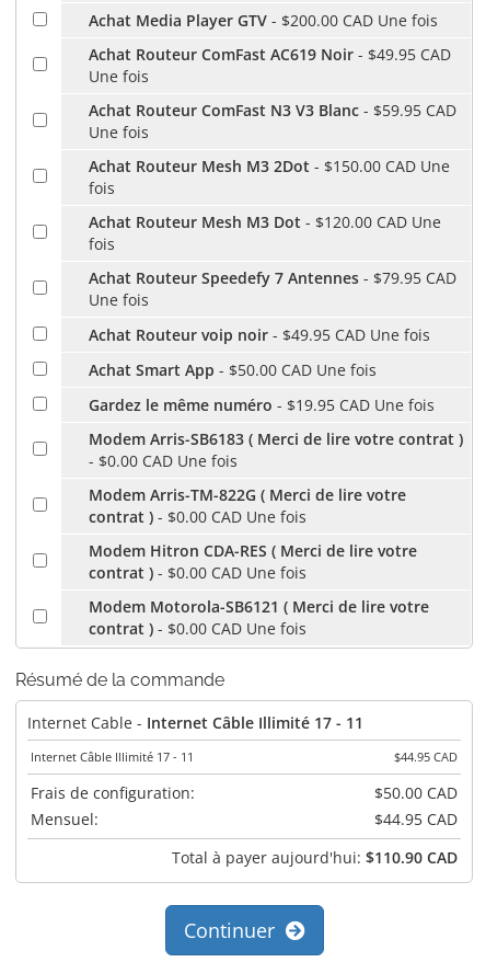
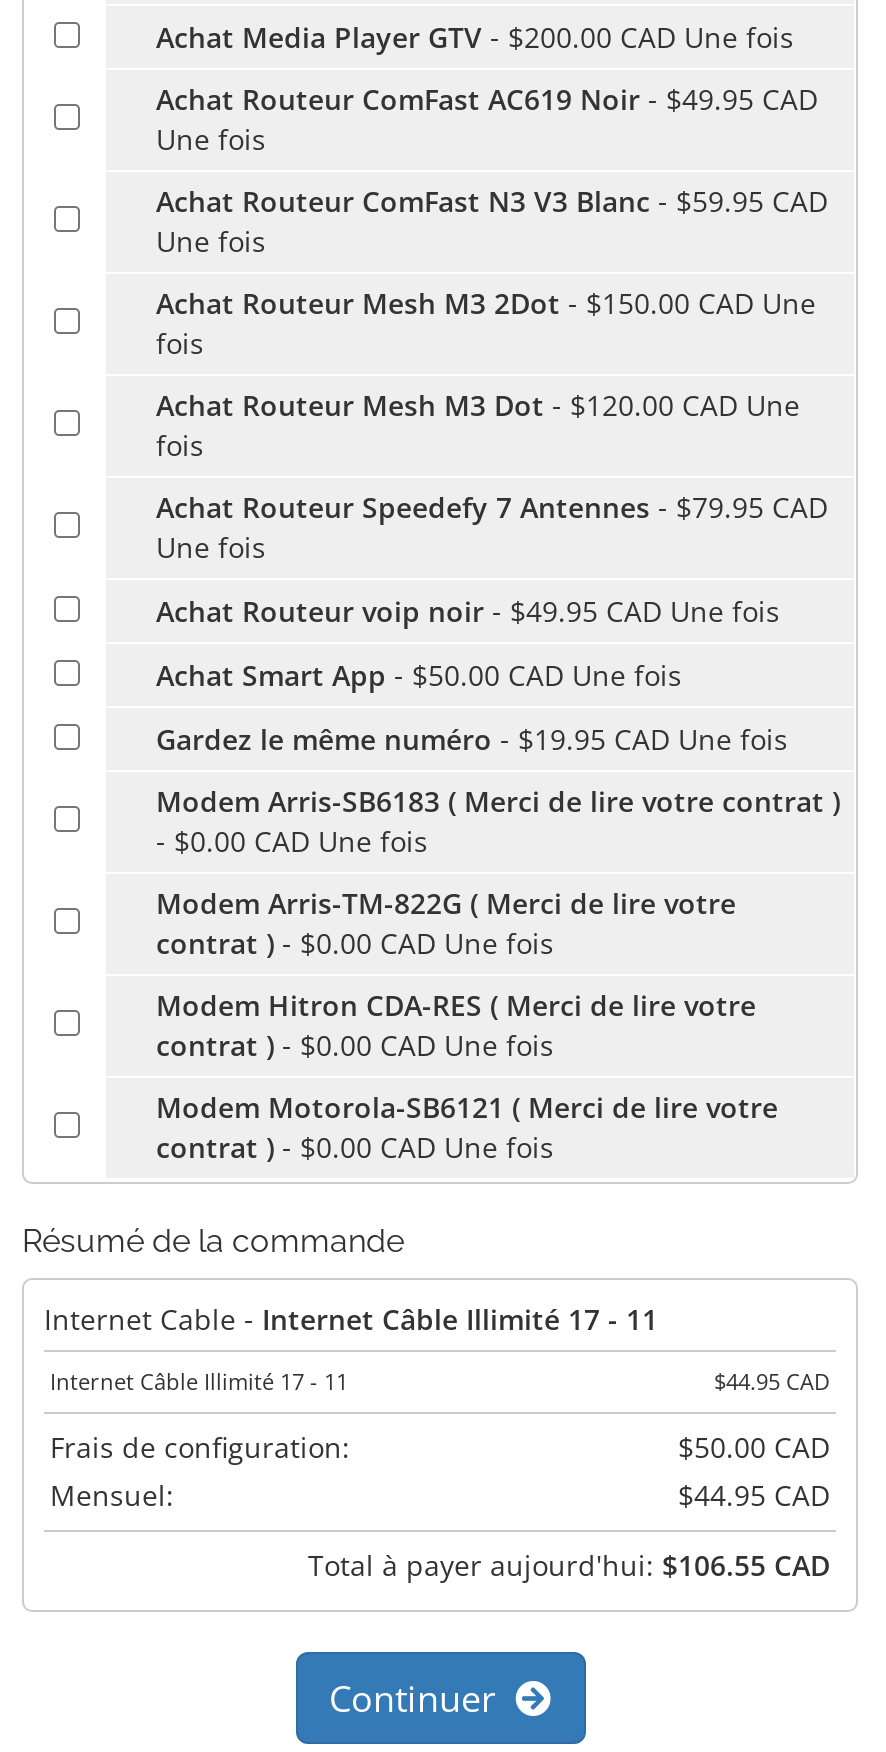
[172,847,458,868] Total à payer aujourd'hui: $110.90 CAD -> [308,1546,830,1584] Total à payer aujourd'hui: $106.55 CAD

